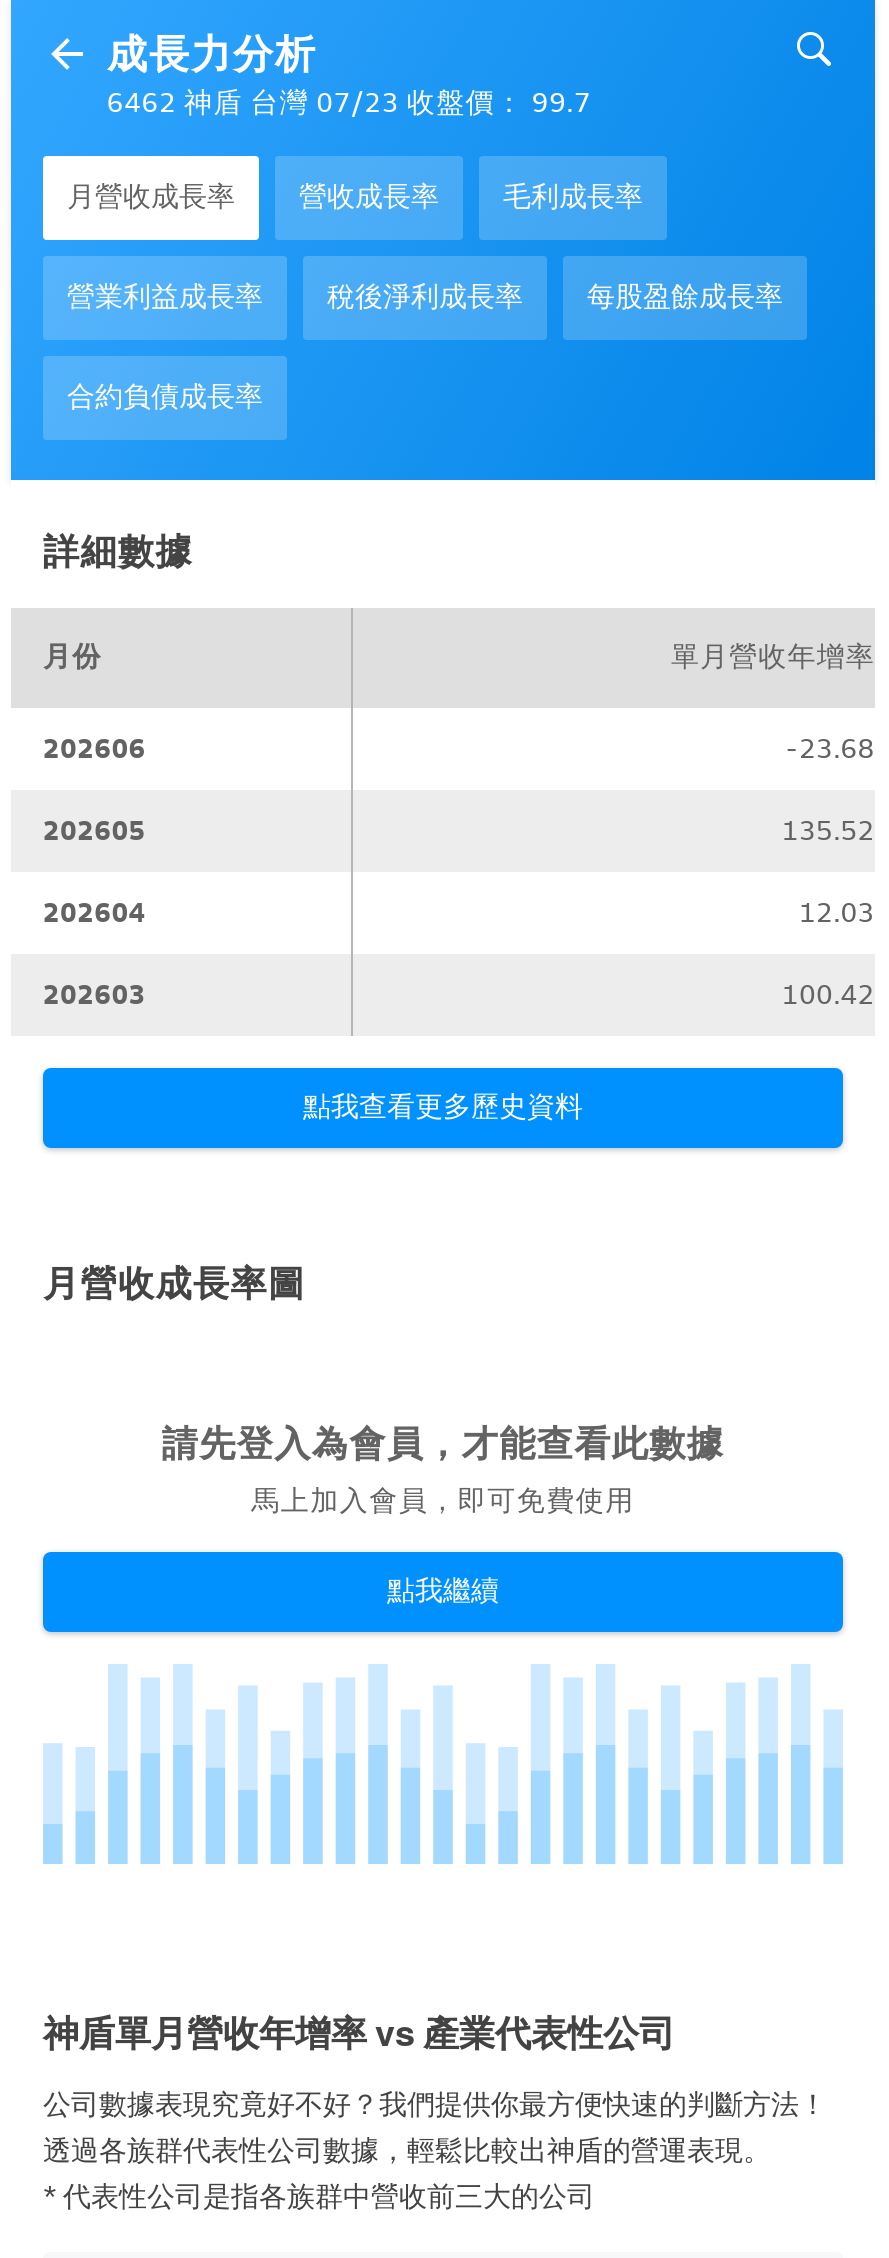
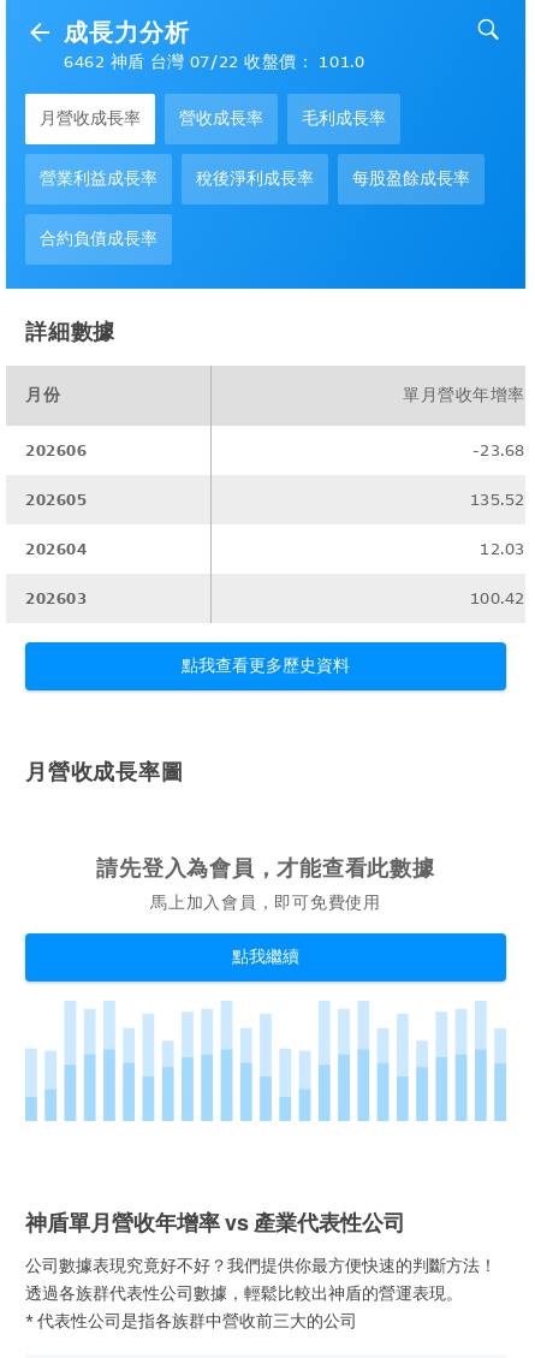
[107,86,591,120] 6462 神盾 台灣 07/23 收盤價： 99.7 -> [64,52,365,72] 6462 神盾 台灣 07/22 收盤價： 101.0

